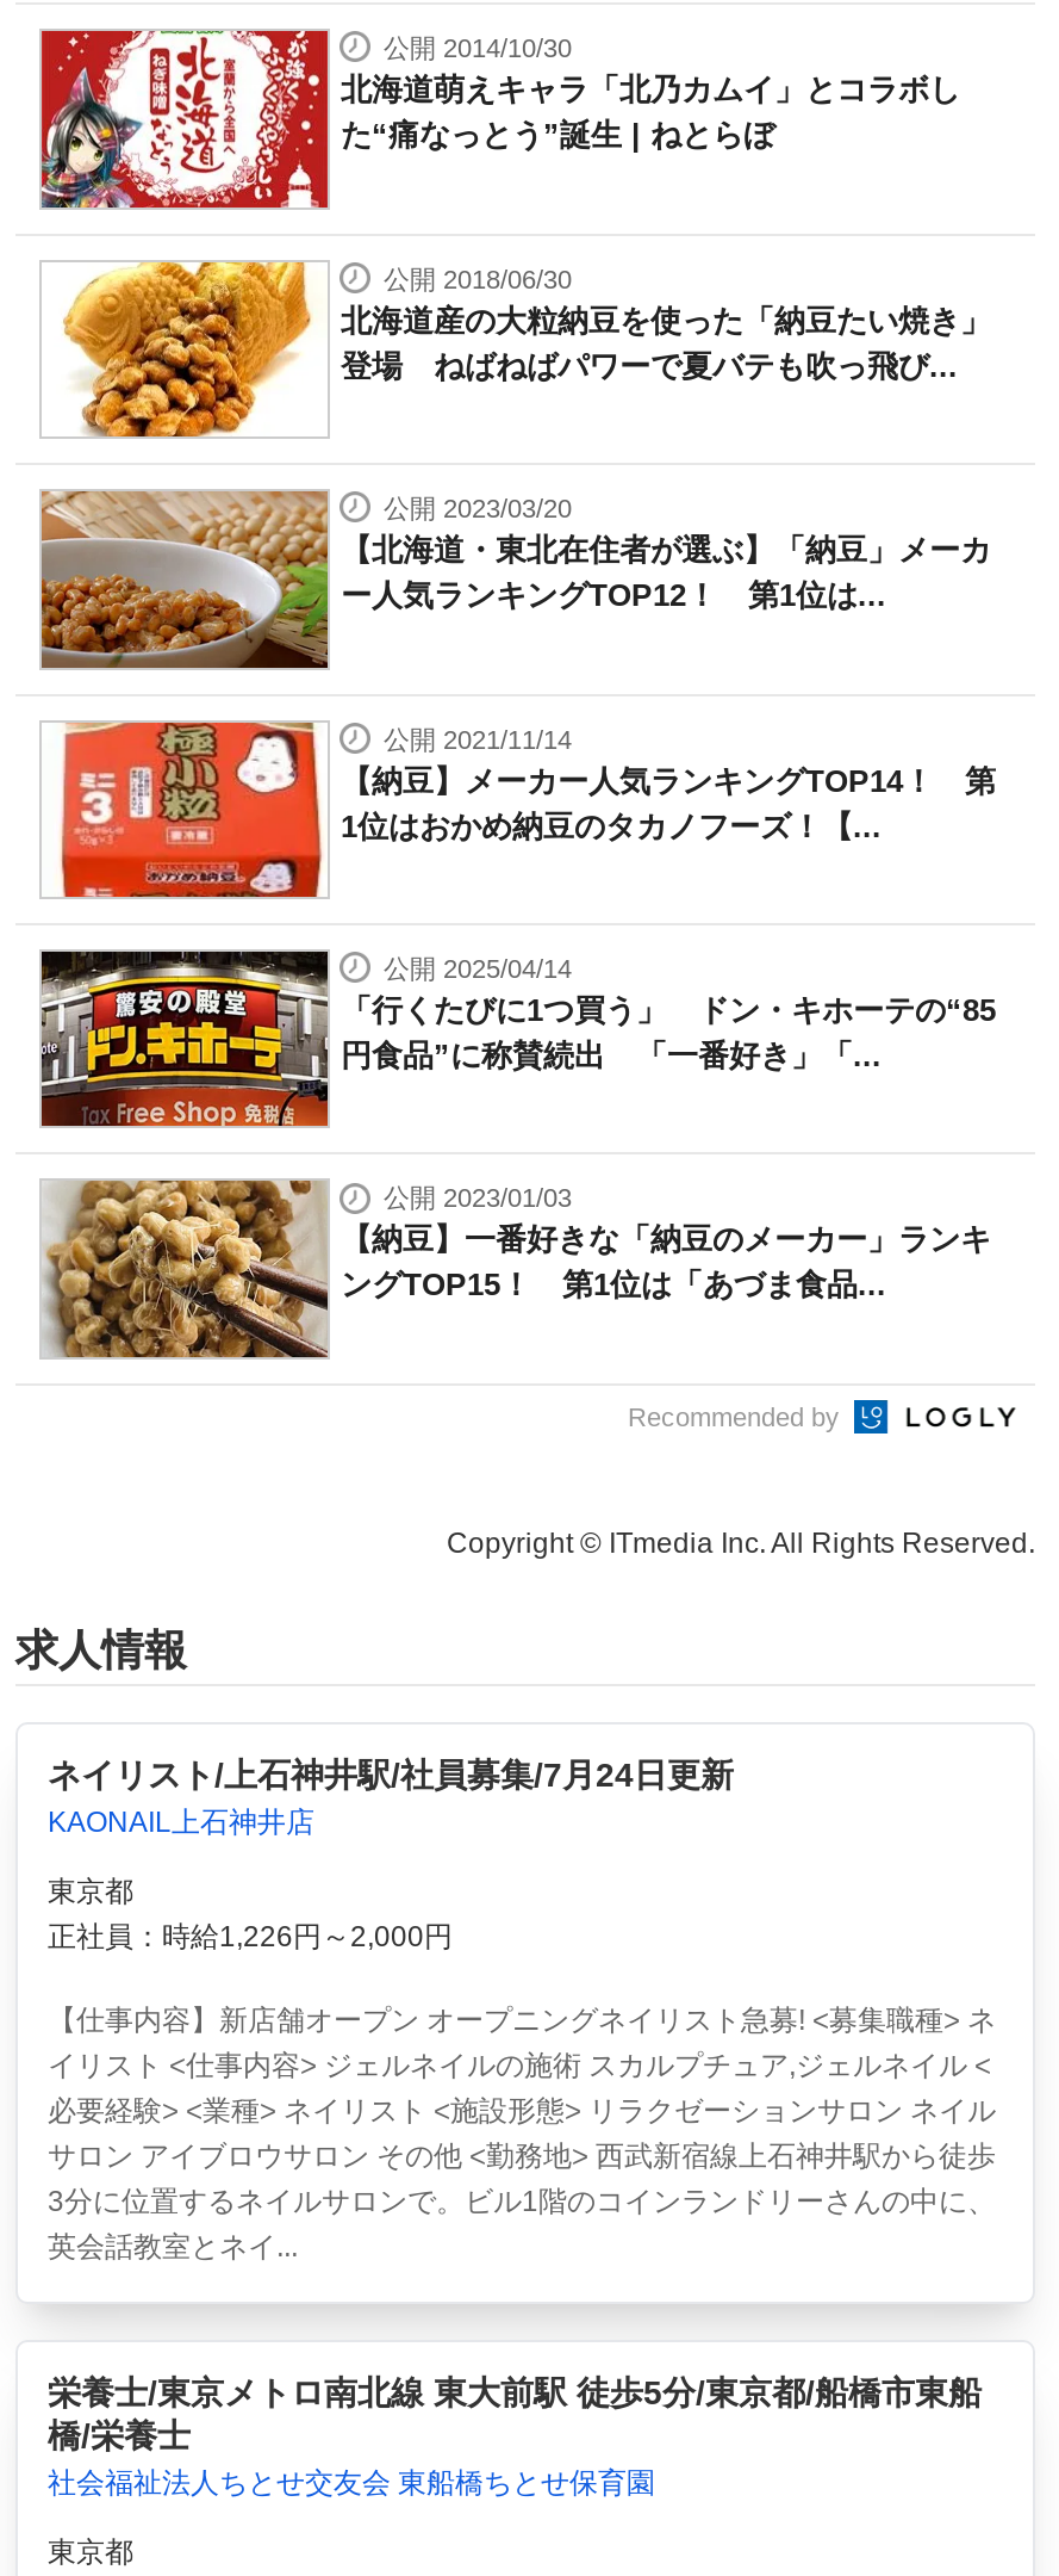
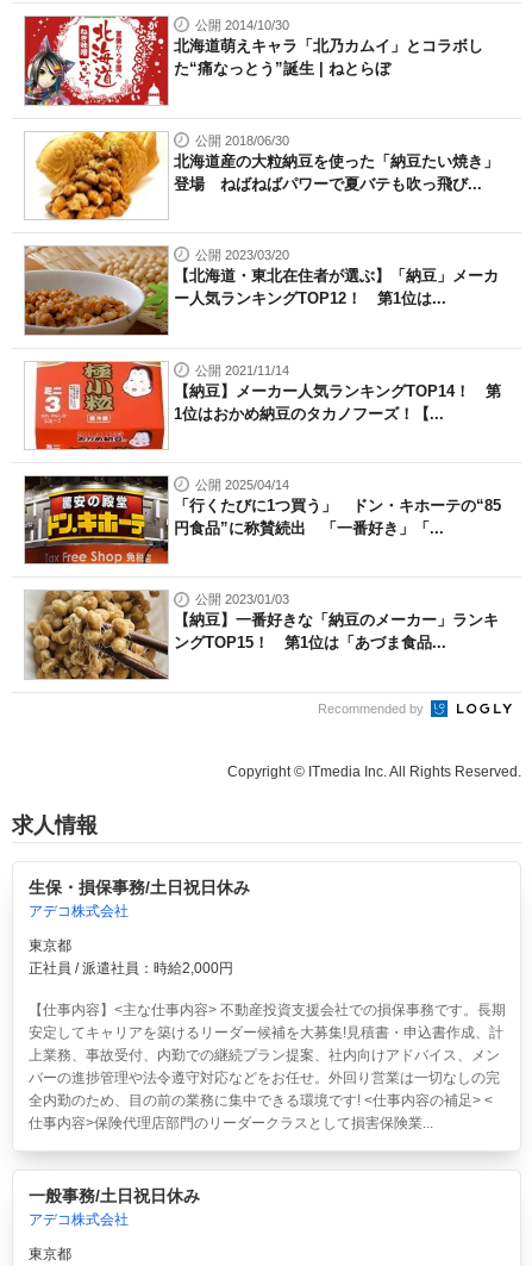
[48,1756,734,1840] ネイリスト/上石神井駅/社員募集/7月24日更新 | KAONAIL上石神井店 -> [28,878,249,920] 生保・損保事務/土日祝日休み | アデコ株式会社
[48,1921,453,1954] 正社員：時給1,226円～2,000円 -> [28,960,233,977] 正社員 / 派遣社員：時給2,000円
[48,2005,996,2264] 【仕事内容】新店舗オープン オープニングネイリスト急募! <募集職種> ネ | イリスト <仕事内容> ジェルネイルの施術 スカルプチュア,ジェルネイル < | 必要経験> <業種> ネイリスト <施設形態> リラクゼーションサロン ネイル | サロン アイブロウサロン その他 <勤務地> 西武新宿線上石神井駅から徒歩 | 3分に位置するネイルサロンで。ビル1階のコインランドリーさんの中に、 | 英会話教室とネイ... -> [28,1002,505,1132] 【仕事内容】<主な仕事内容> 不動産投資支援会社での損保事務です。長期 | 安定してキャリアを築けるリーダー候補を大募集!見積書・申込書作成、計 | 上業務、事故受付、内勤での継続プラン提案、社内向けアドバイス、メン | バーの進捗管理や法令遵守対応などをお任せ。外回り営業は一切なしの完 | 全内勤のため、目の前の業務に集中できる環境です! <仕事内容の補足> < | 仕事内容>保険代理店部門のリーダークラスとして損害保険業...
[48,2374,982,2501] 栄養士/東京メトロ南北線 東大前駅 徒歩5分/東京都/船橋市東船 | 橋/栄養士 | 社会福祉法人ちとせ交友会 東船橋ちとせ保育園 -> [28,1187,199,1228] 一般事務/土日祝日休み | アデコ株式会社

